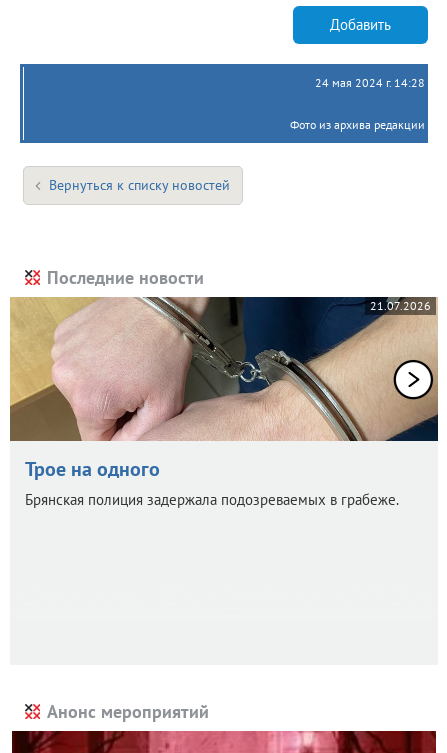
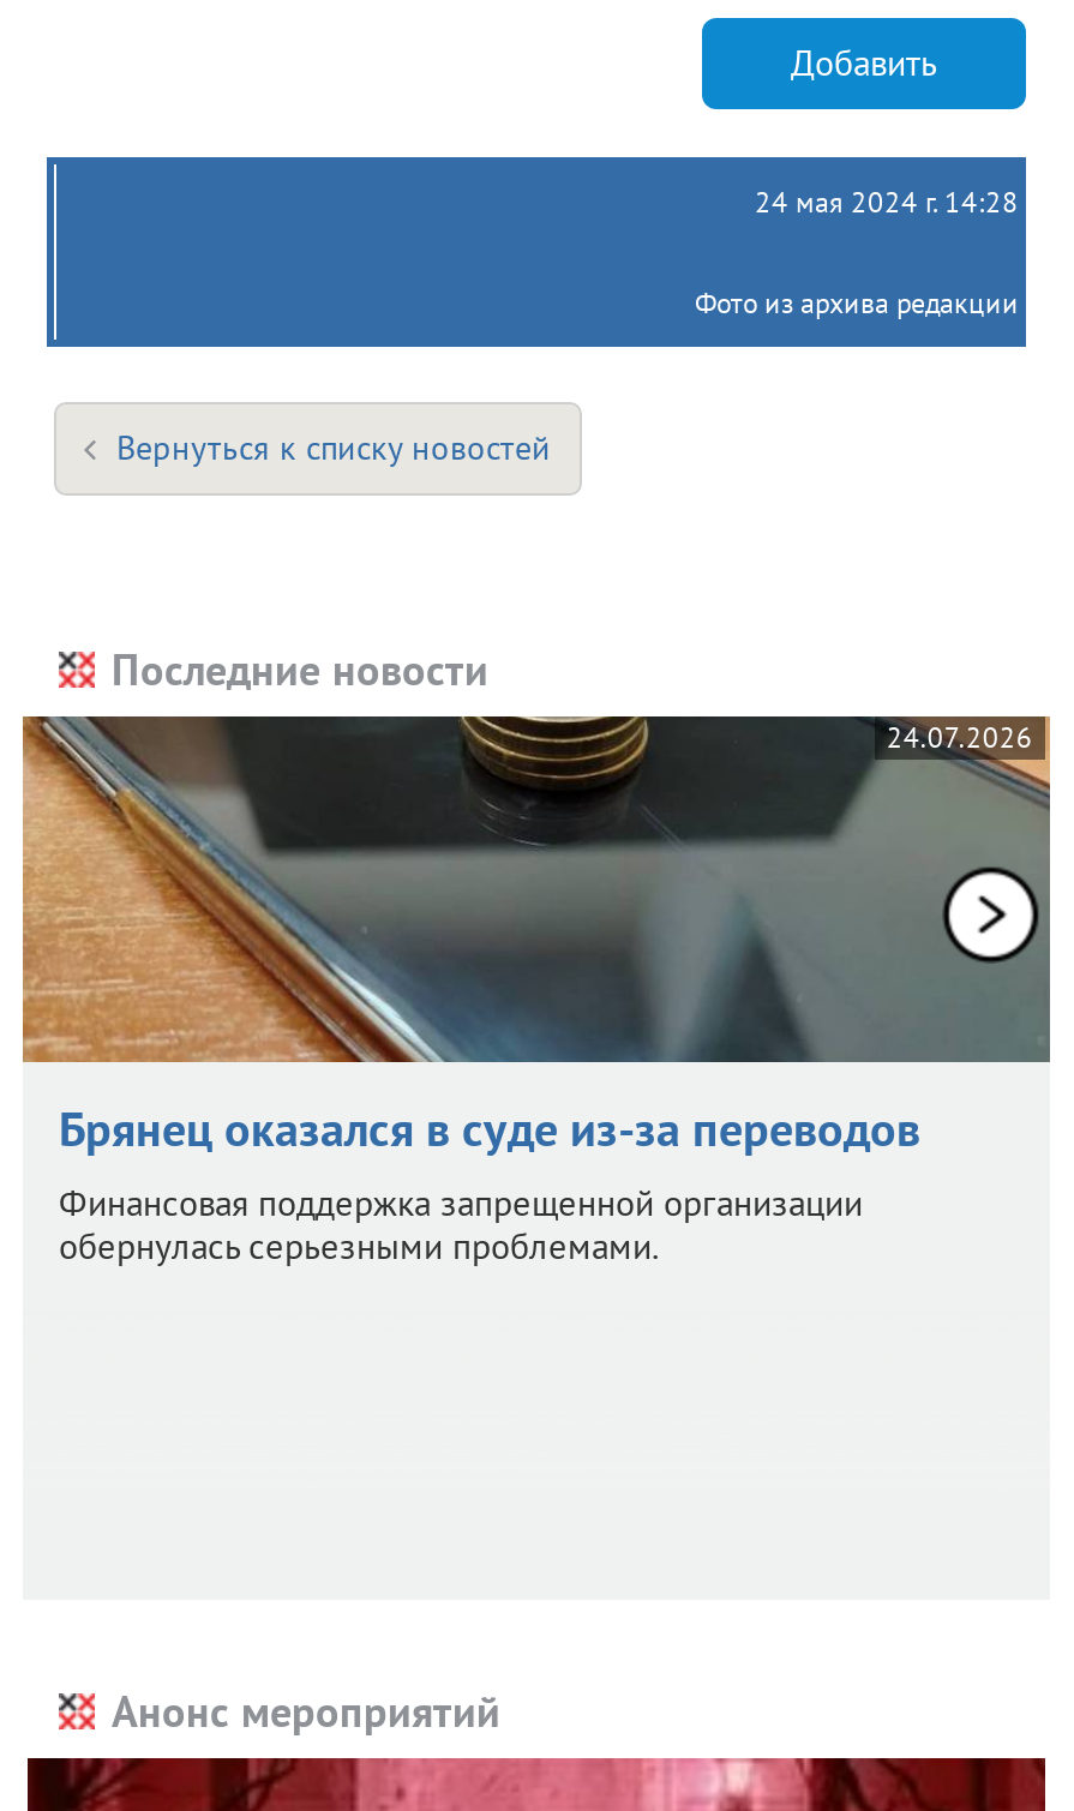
[10,296,438,441] [image] | 21.07.2026 -> [23,714,1050,1065] [image] | 24.07.2026
[25,456,399,509] Трое на одного | Брянская полиция задержала подозреваемых в грабеже. -> [59,1097,920,1268] Брянец оказался в суде из-за переводов | Финансовая поддержка запрещенной организации | обернулась серьезными проблемами.

